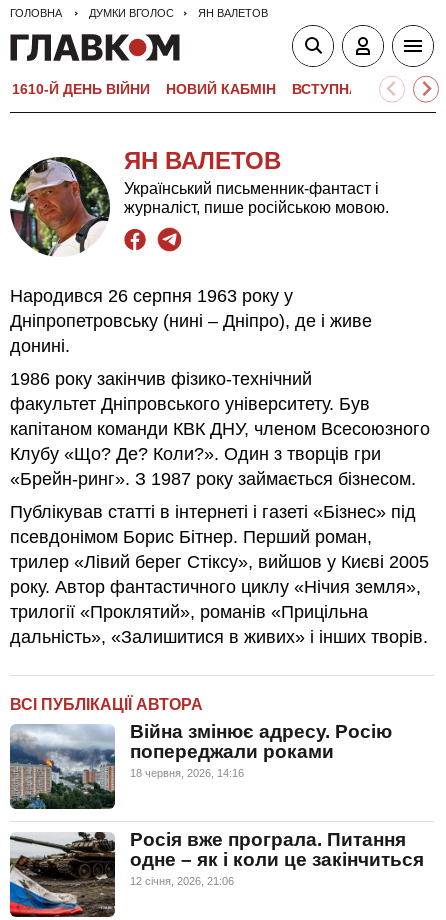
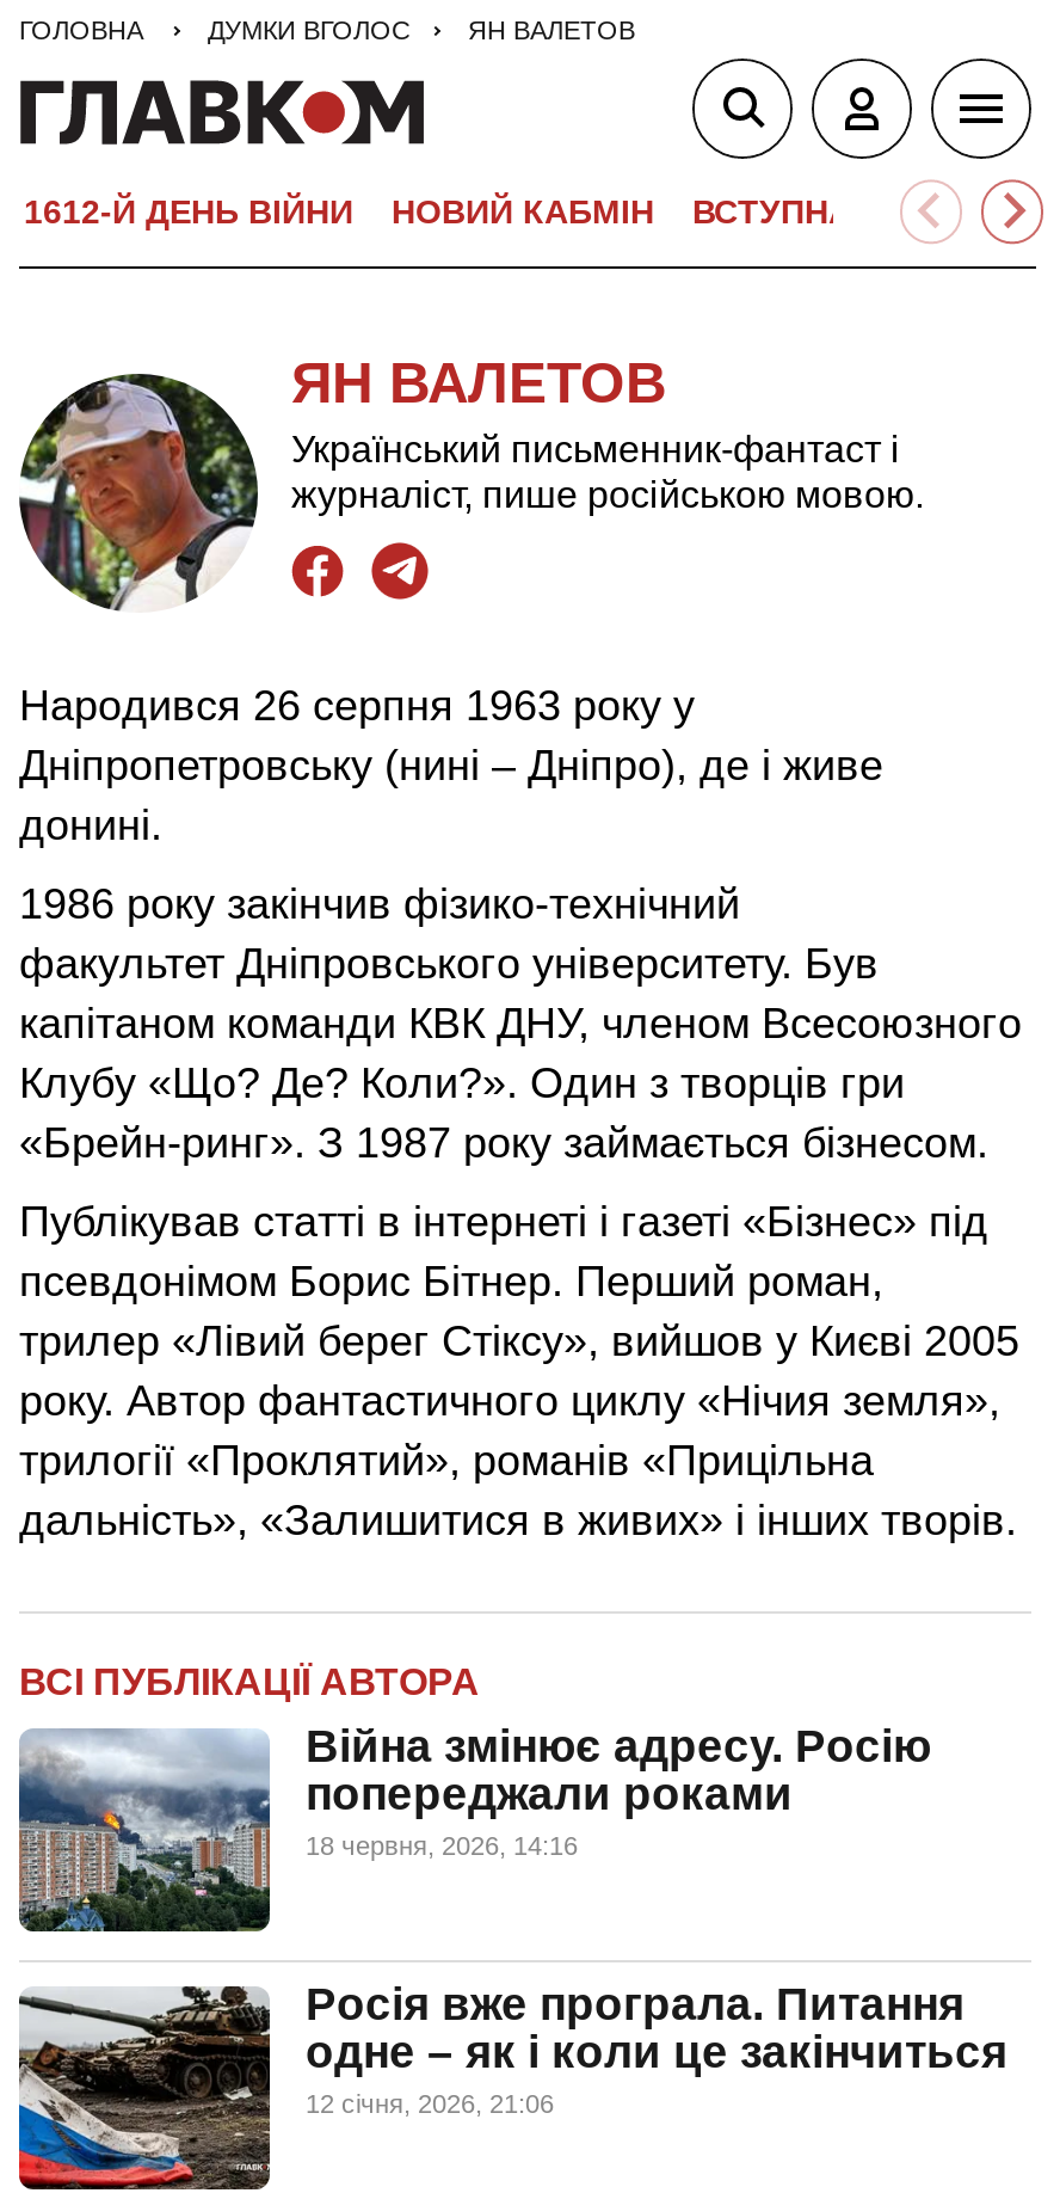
[12,81,150,97] 1610-Й ДЕНЬ ВІЙНИ -> [24,192,353,231] 1612-Й ДЕНЬ ВІЙНИ

